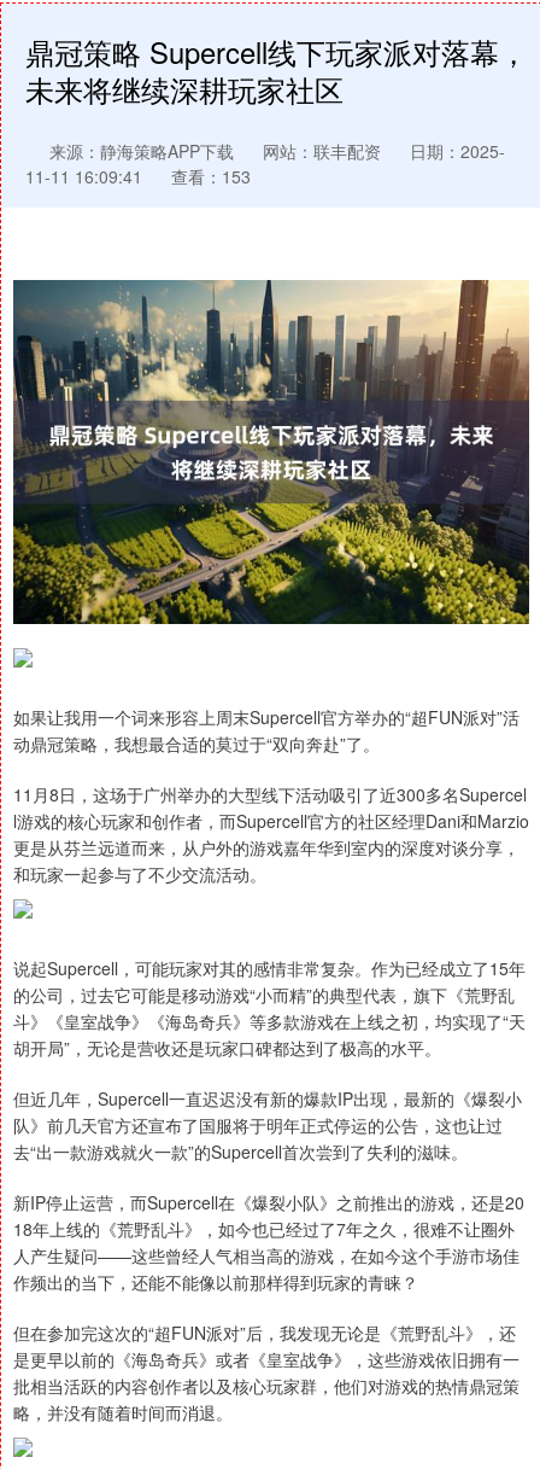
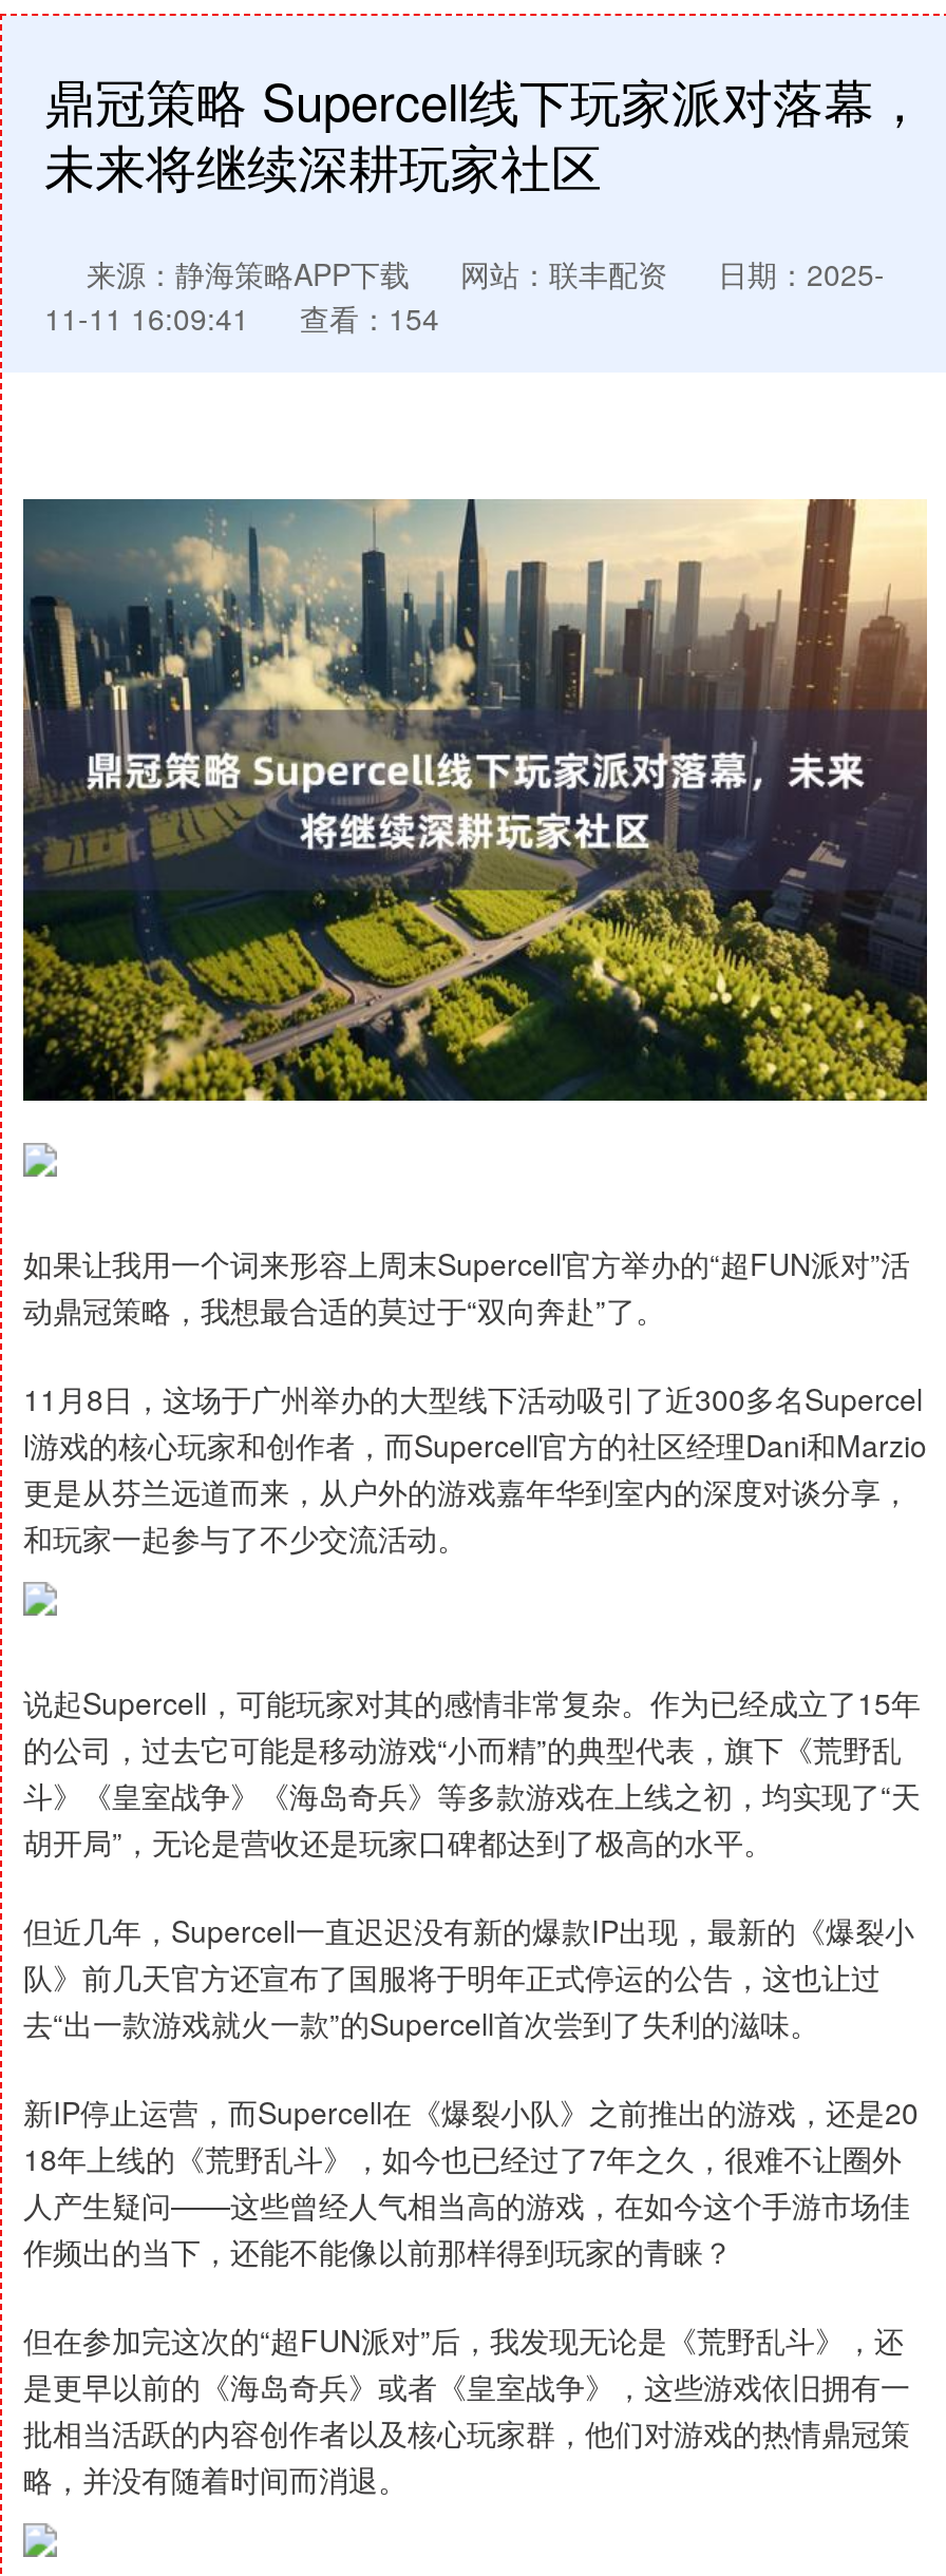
[25,164,251,188] 11-11 16:09:41 查看：153 -> [44,297,439,339] 11-11 16:09:41 查看：154

